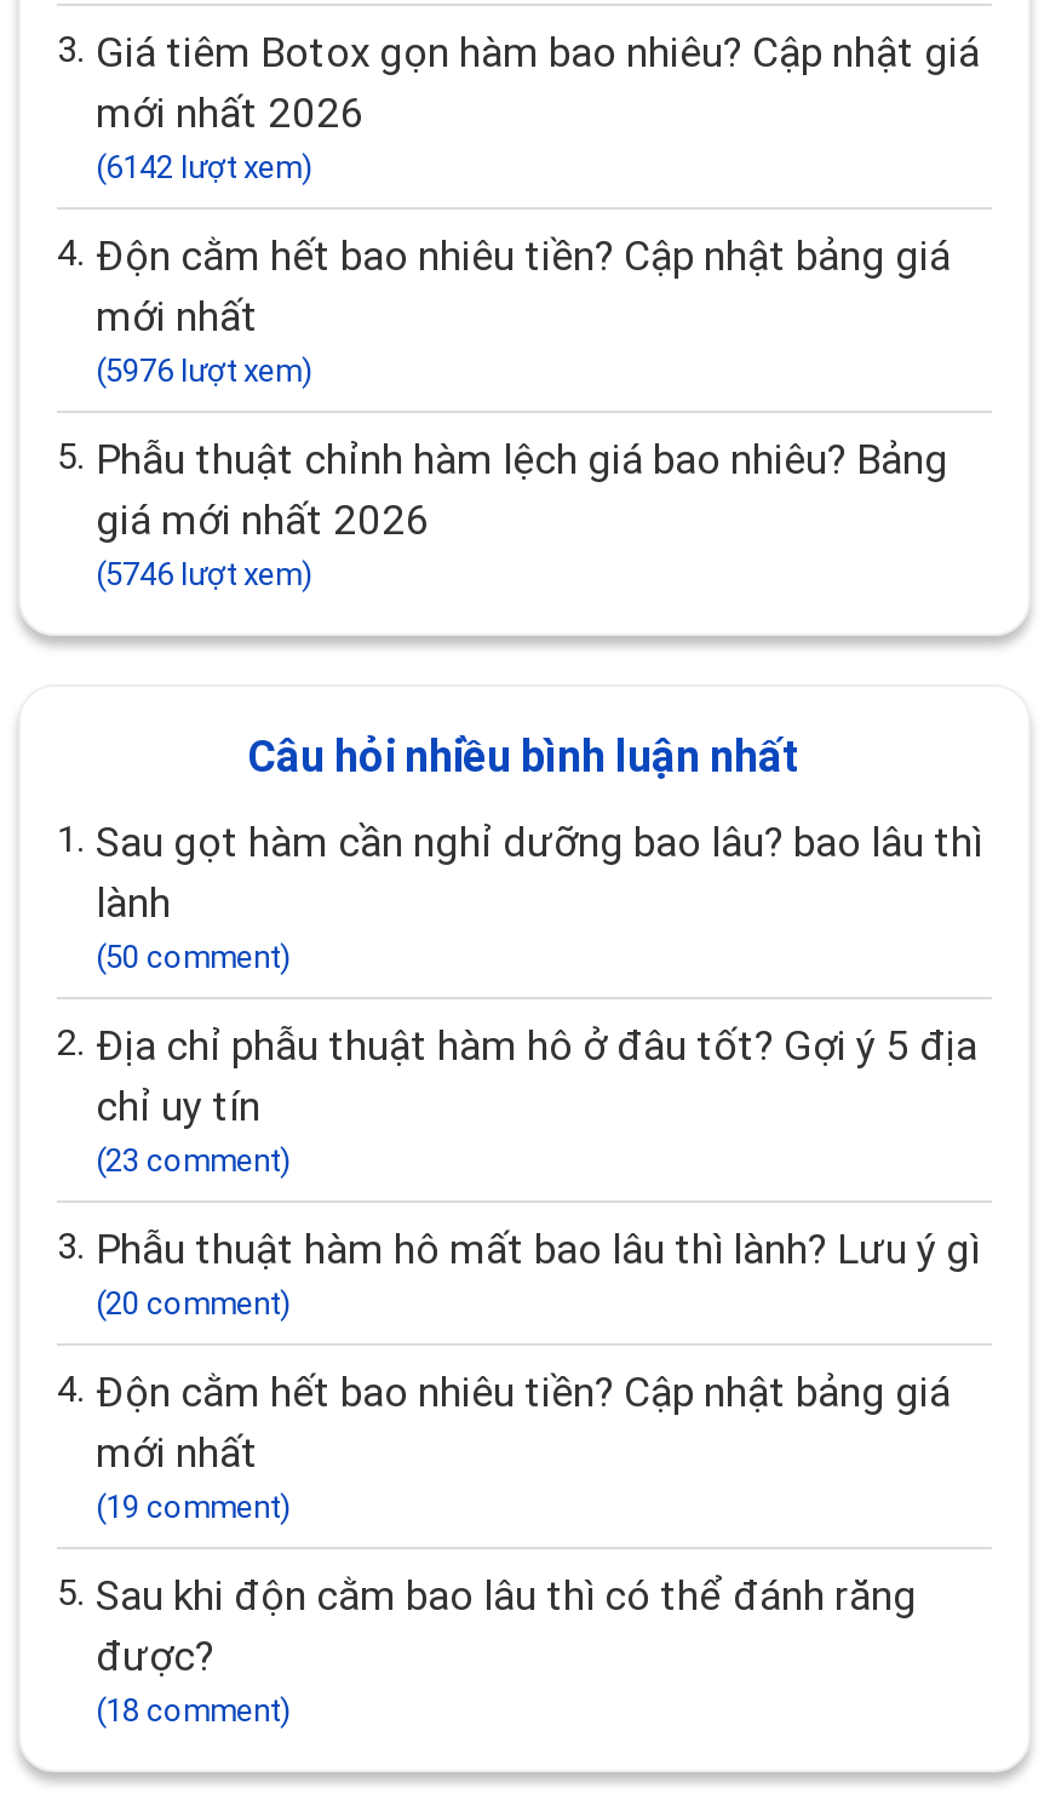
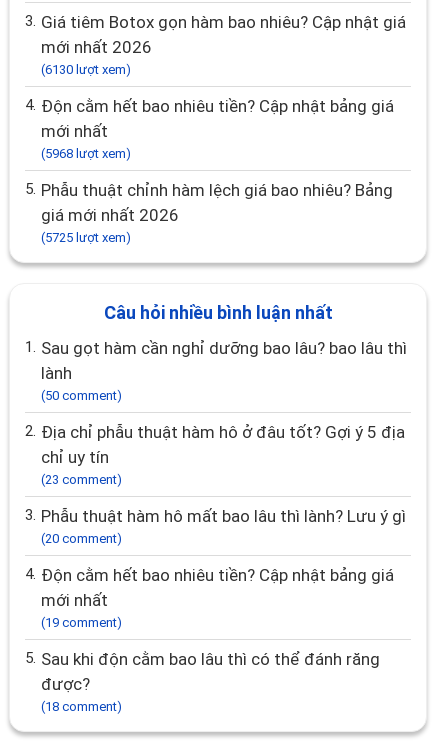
[96,150,314,186] (6142 lượt xem) -> [41,62,131,77] (6130 lượt xem)
[96,353,314,390] (5976 lượt xem) -> [41,146,131,161] (5968 lượt xem)
[96,557,314,593] (5746 lượt xem) -> [41,230,131,245] (5725 lượt xem)

